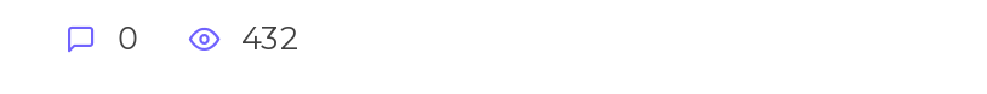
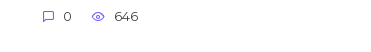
[241,21,297,57] 432 -> [114,9,138,24] 646

